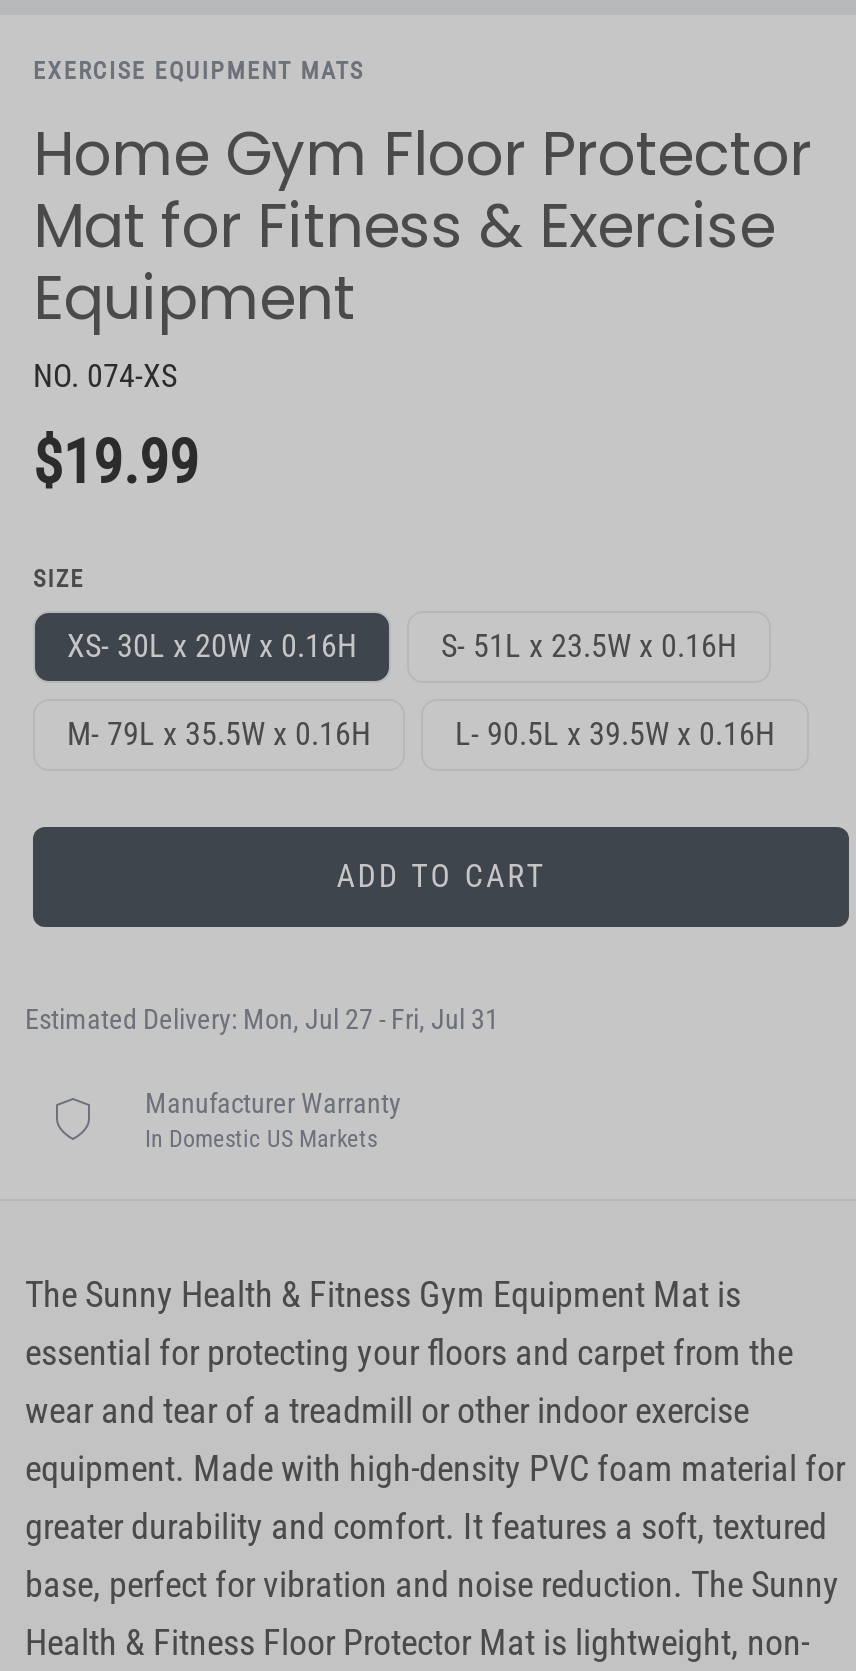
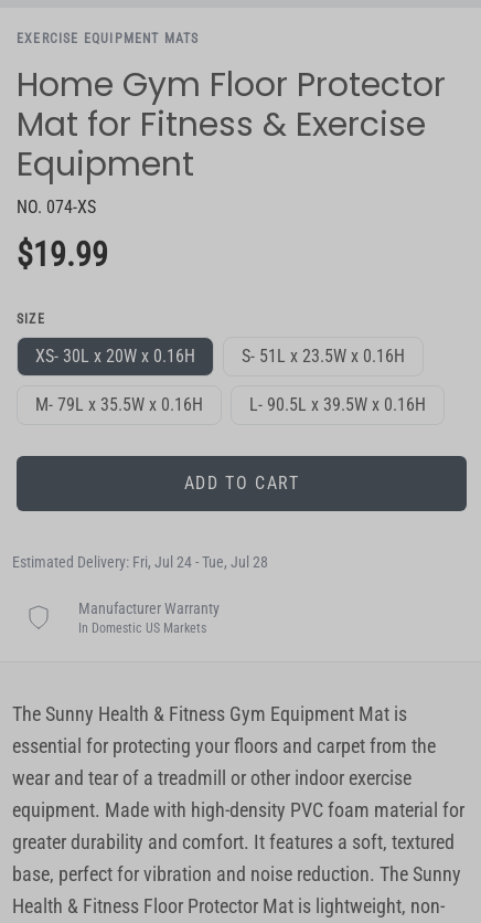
[25,1003,499,1035] Estimated Delivery: Mon, Jul 27 - Fri, Jul 31 -> [12,553,268,571] Estimated Delivery: Fri, Jul 24 - Tue, Jul 28

